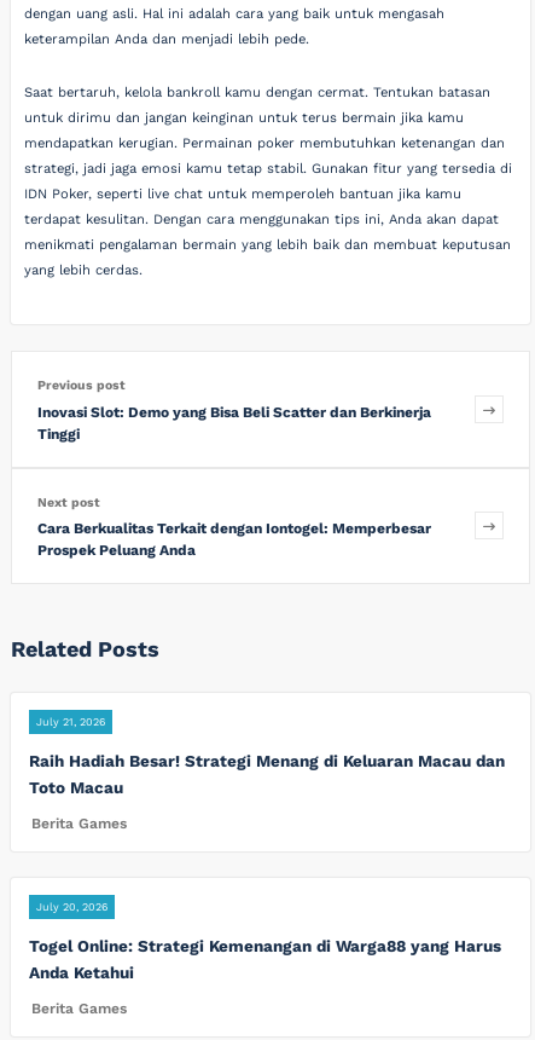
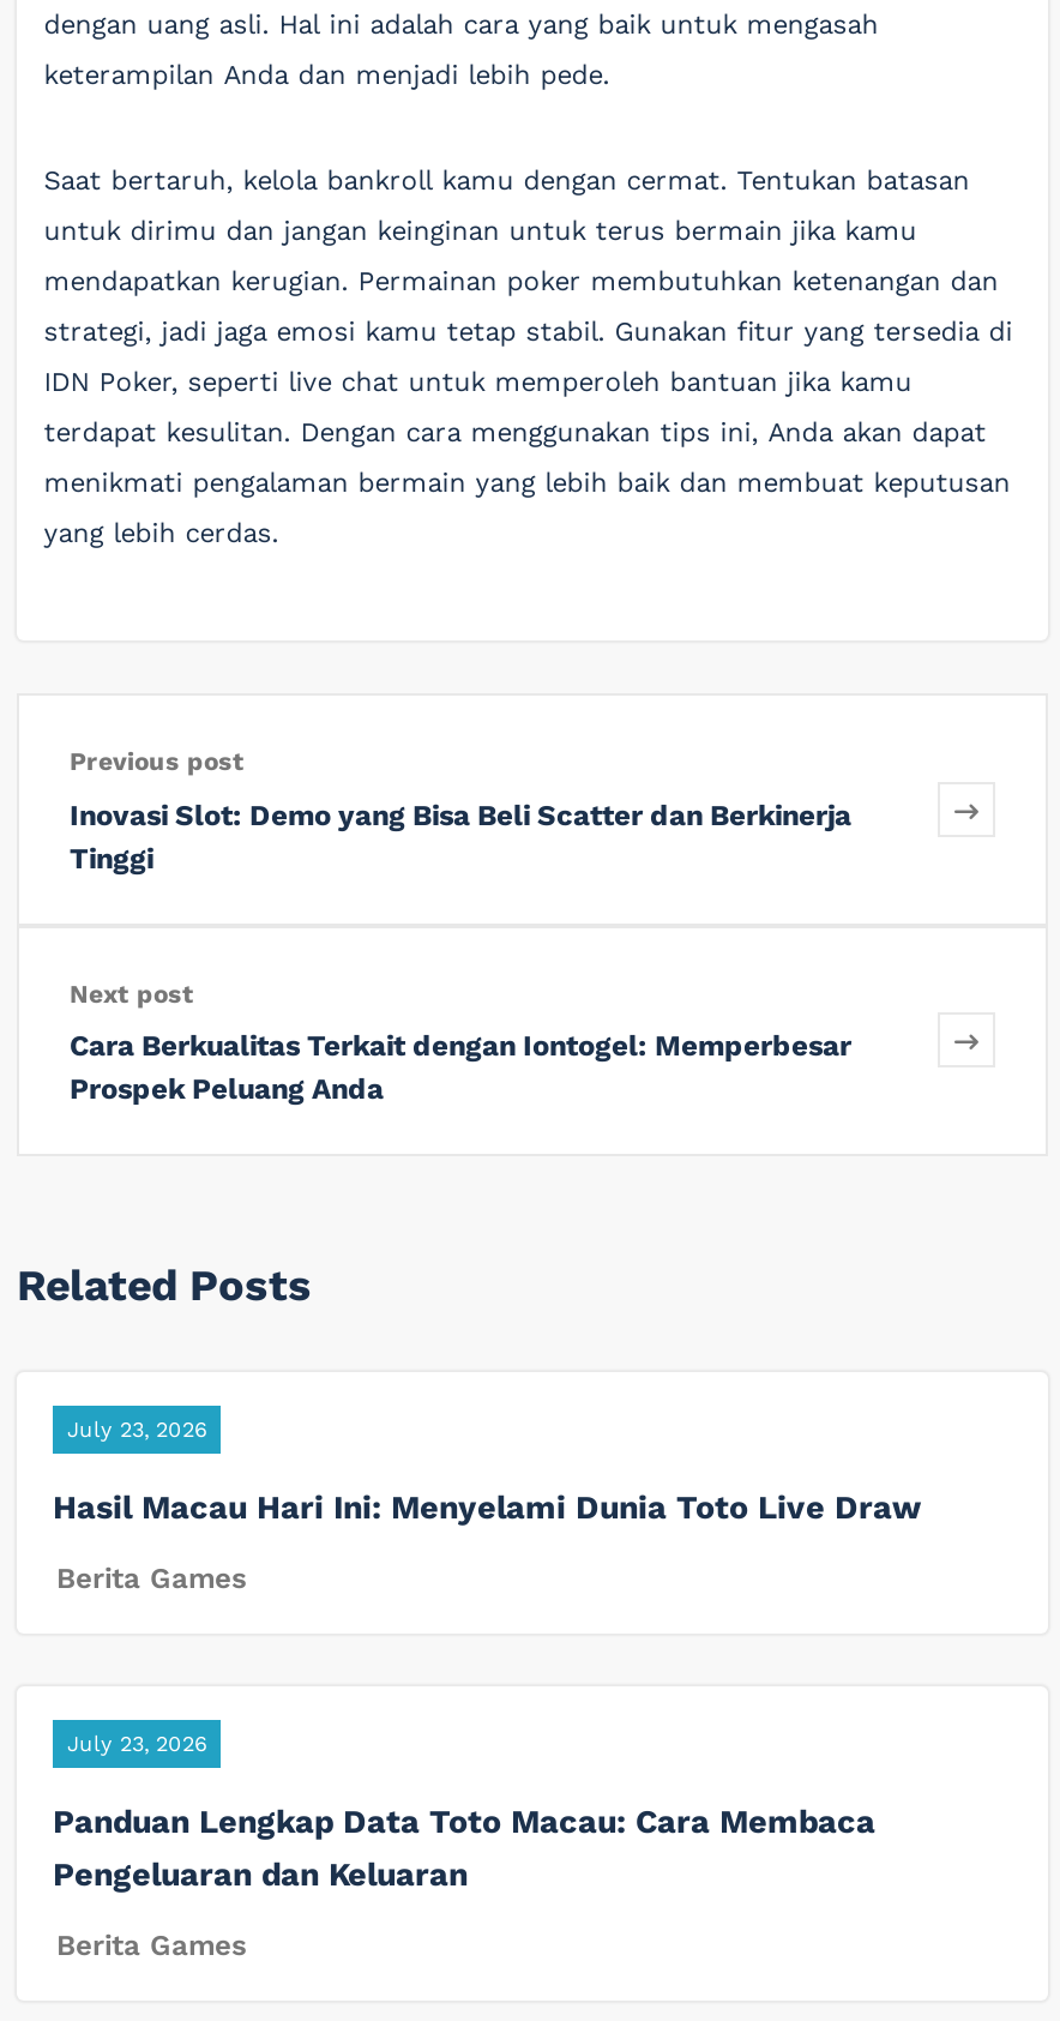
[36,716,105,728] July 21, 2026 -> [67,1417,206,1441] July 23, 2026
[29,751,505,797] Raih Hadiah Besar! Strategi Menang di Keluaran Macau dan | Toto Macau -> [53,1487,921,1525] Hasil Macau Hari Ini: Menyelami Dunia Toto Live Draw
[36,901,107,913] July 20, 2026 -> [67,1732,206,1756] July 23, 2026
[29,936,501,982] Togel Online: Strategi Kemenangan di Warga88 yang Harus | Anda Ketahui -> [53,1802,875,1893] Panduan Lengkap Data Toto Macau: Cara Membaca | Pengeluaran dan Keluaran

